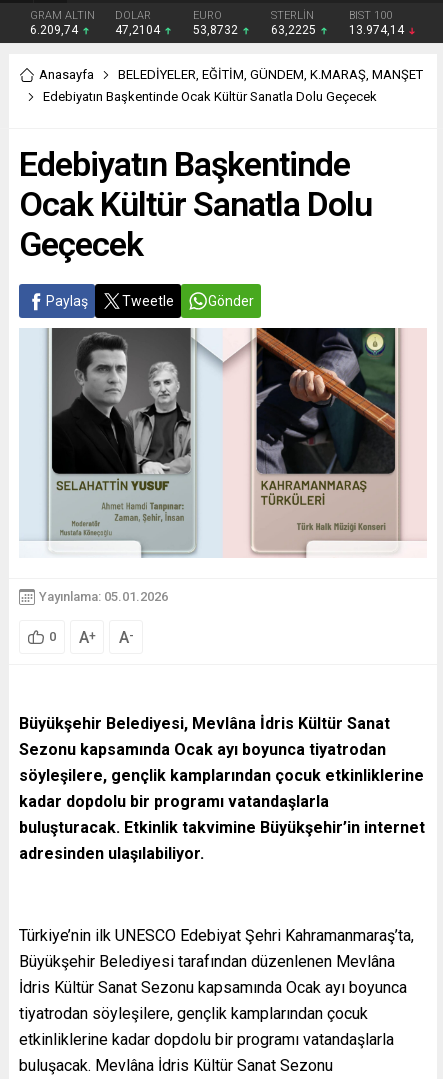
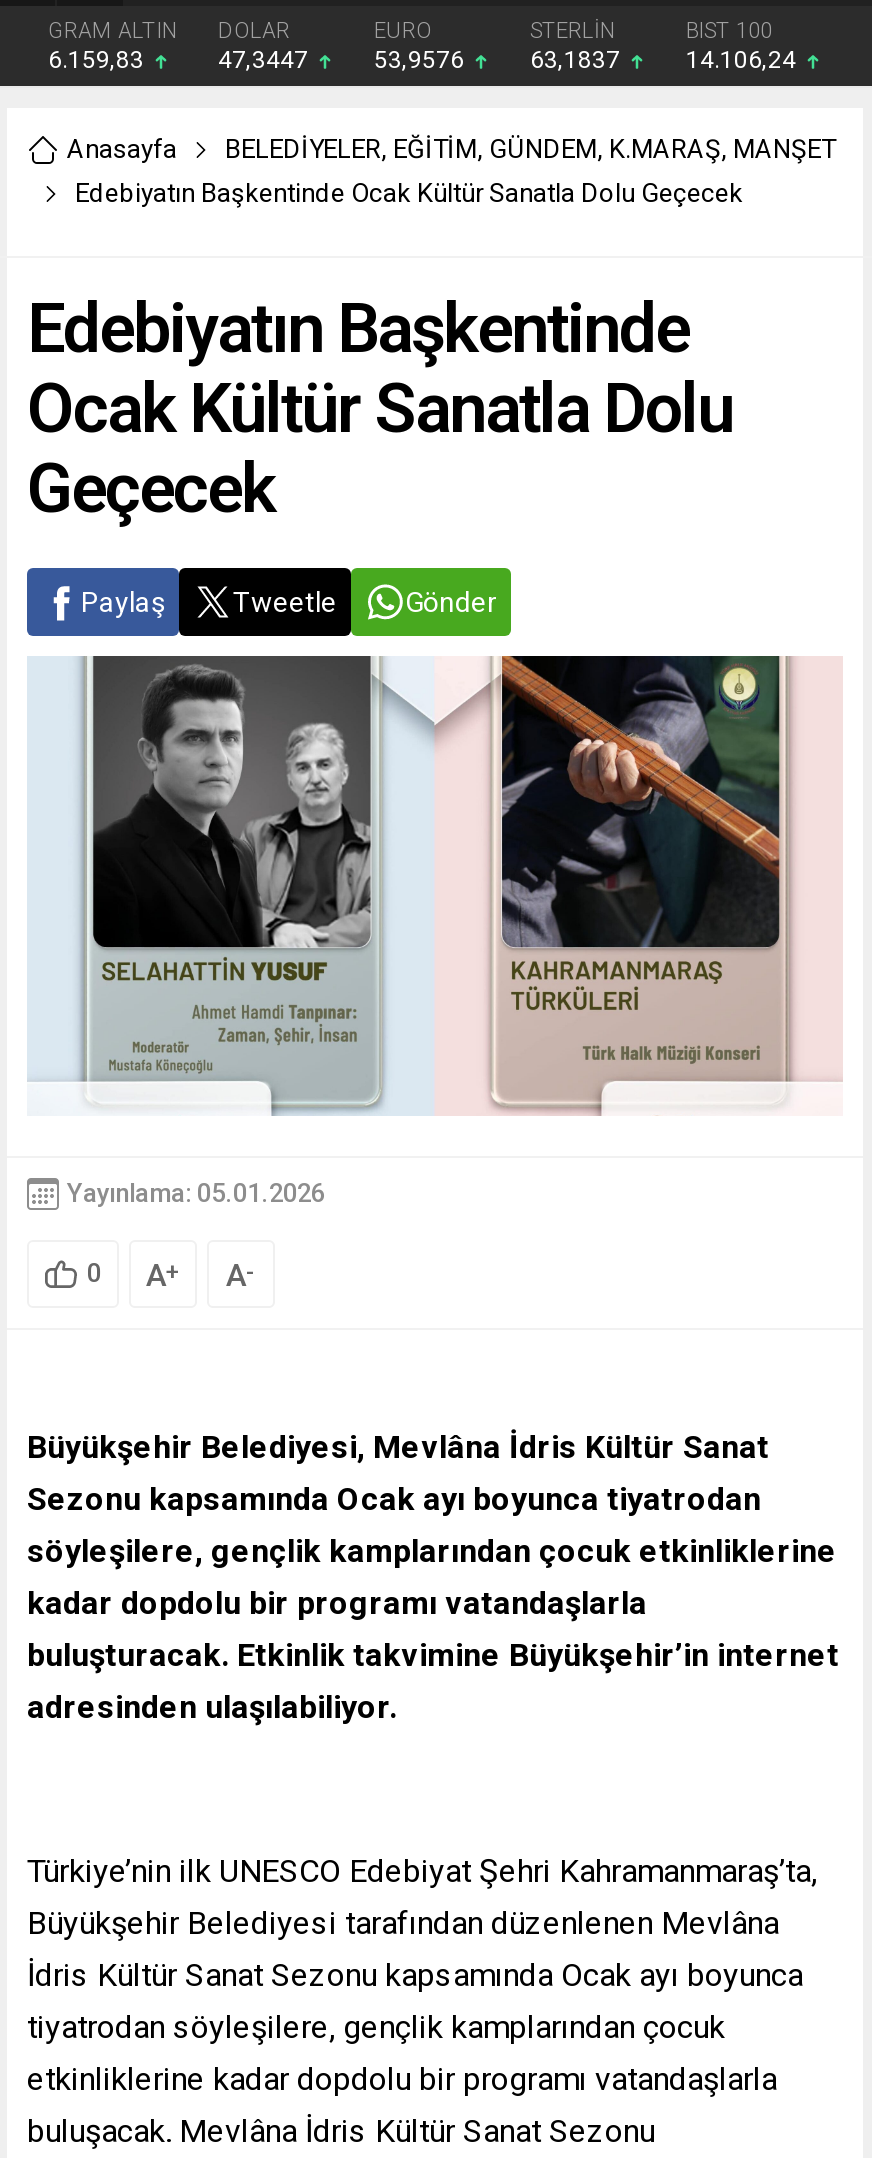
[29,23,80,37] 6.209,74 -> [48,46,150,74] 6.159,83
[114,23,162,37] 47,2104 -> [218,46,314,74] 47,3447
[192,23,240,37] 53,8732 -> [374,46,470,74] 53,9576
[270,23,318,37] 63,2225 -> [530,46,626,74] 63,1837
[348,23,406,37] 13.974,14 -> [686,46,802,74] 14.106,24

